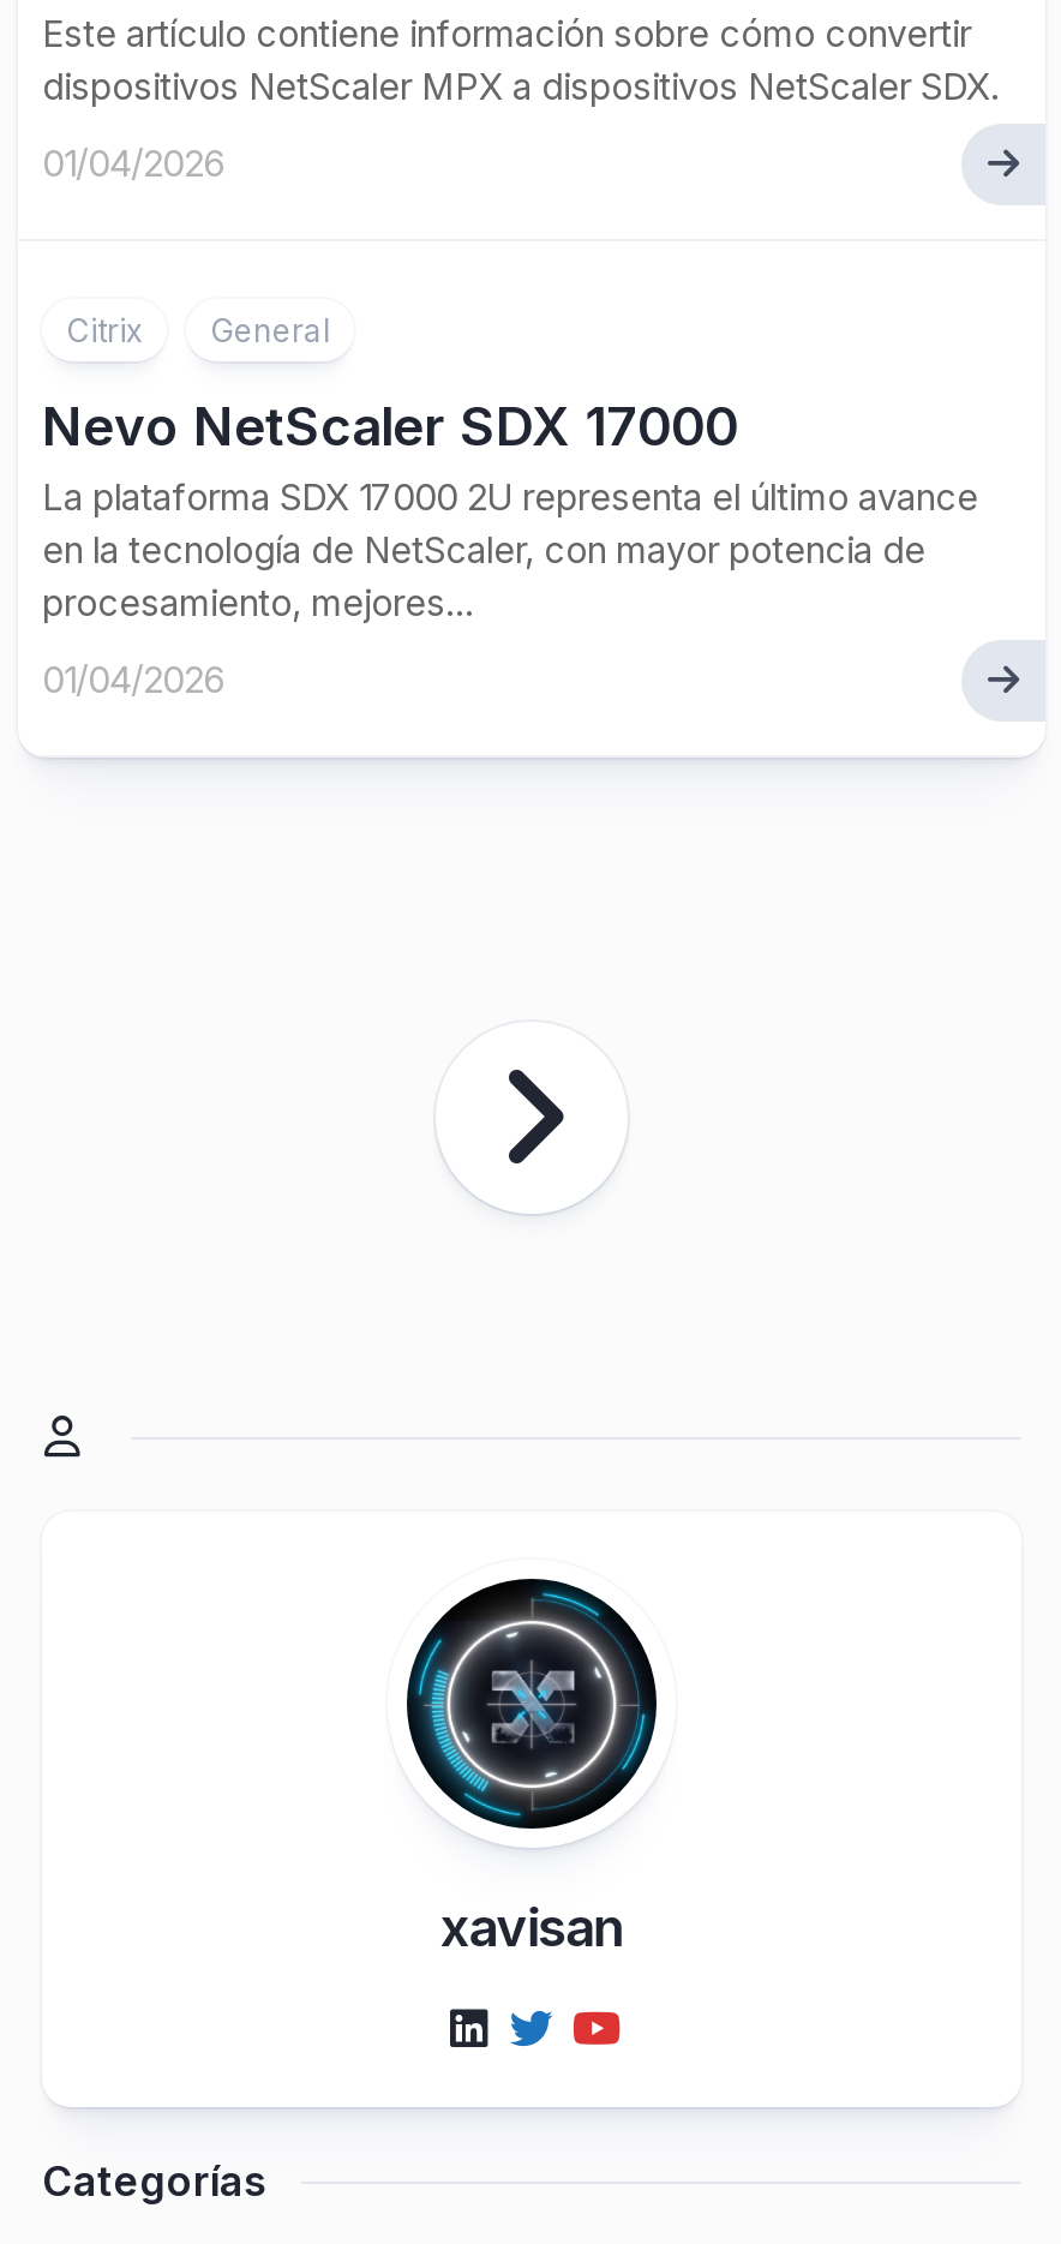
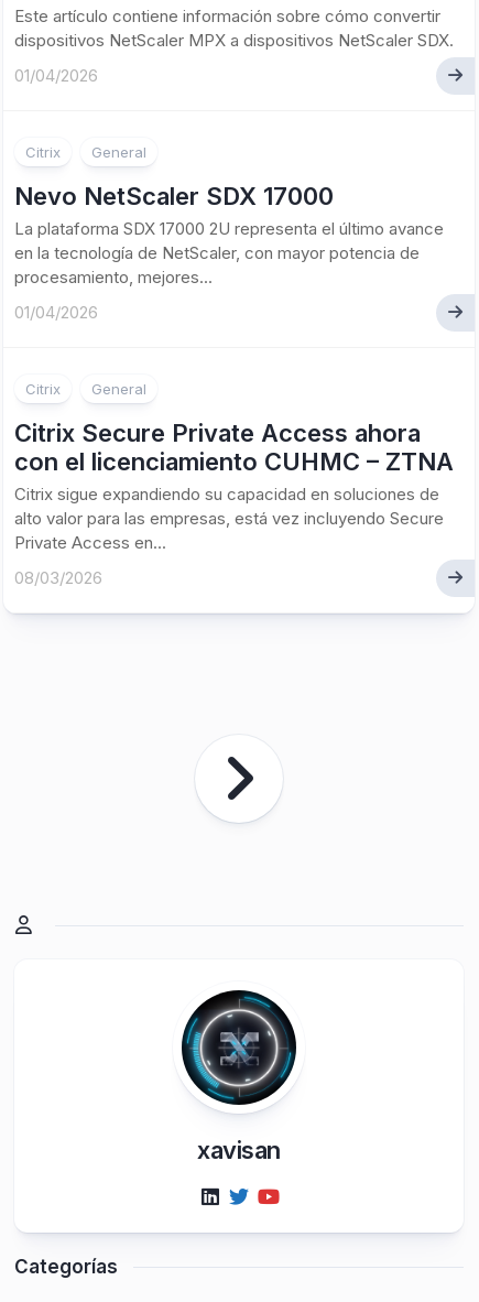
none -> [14,380,454,589] Citrix | General | Citrix Secure Private Access ahora | con el licenciamiento CUHMC – ZTNA | Citrix sigue expandiendo su capacidad en soluciones de | alto valor para las empresas, está vez incluyendo Secure | Private Access en... | 08/03/2026

